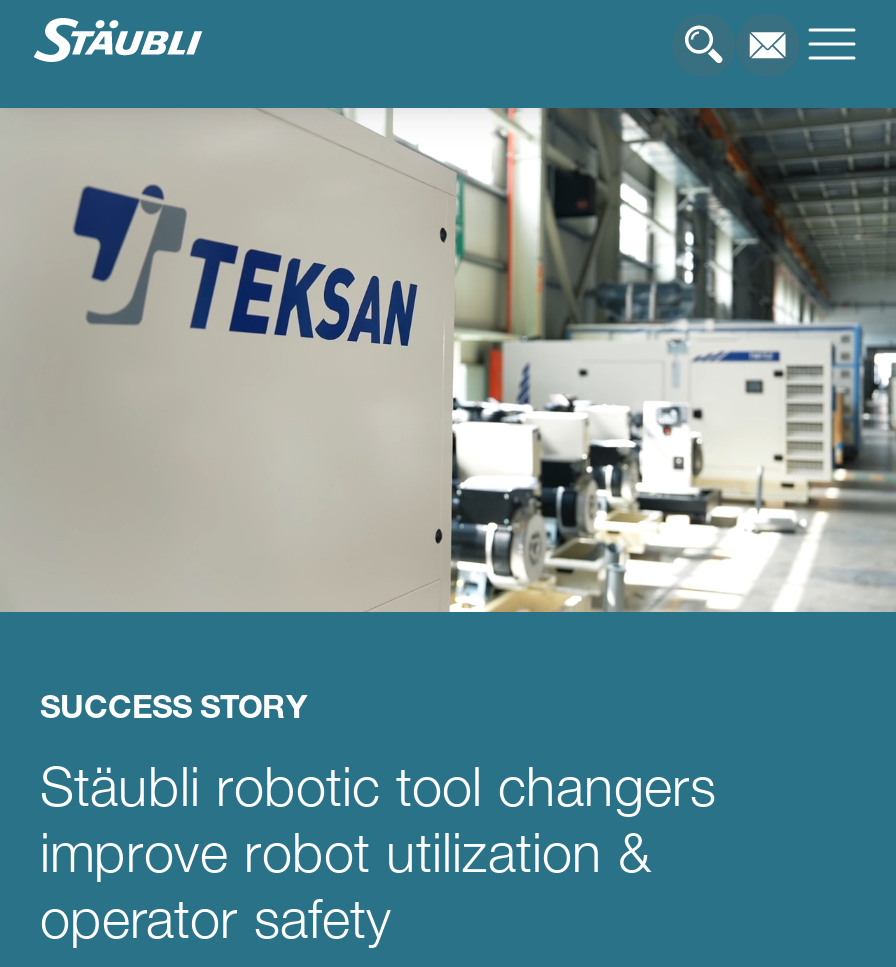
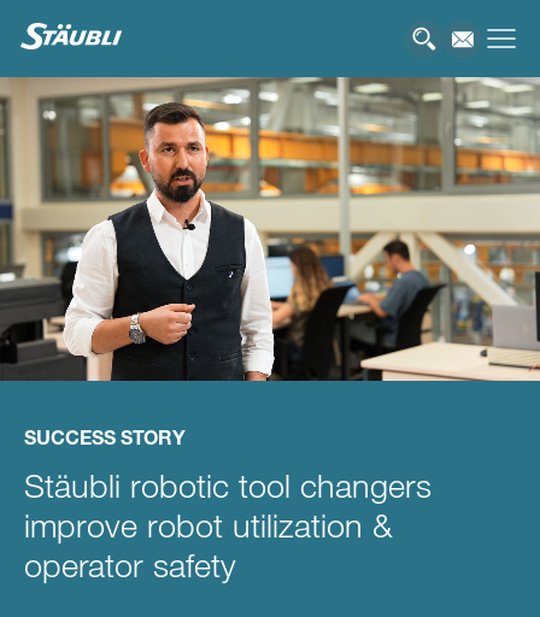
[6,106,890,614] [image] -> [4,76,536,382] [image]

